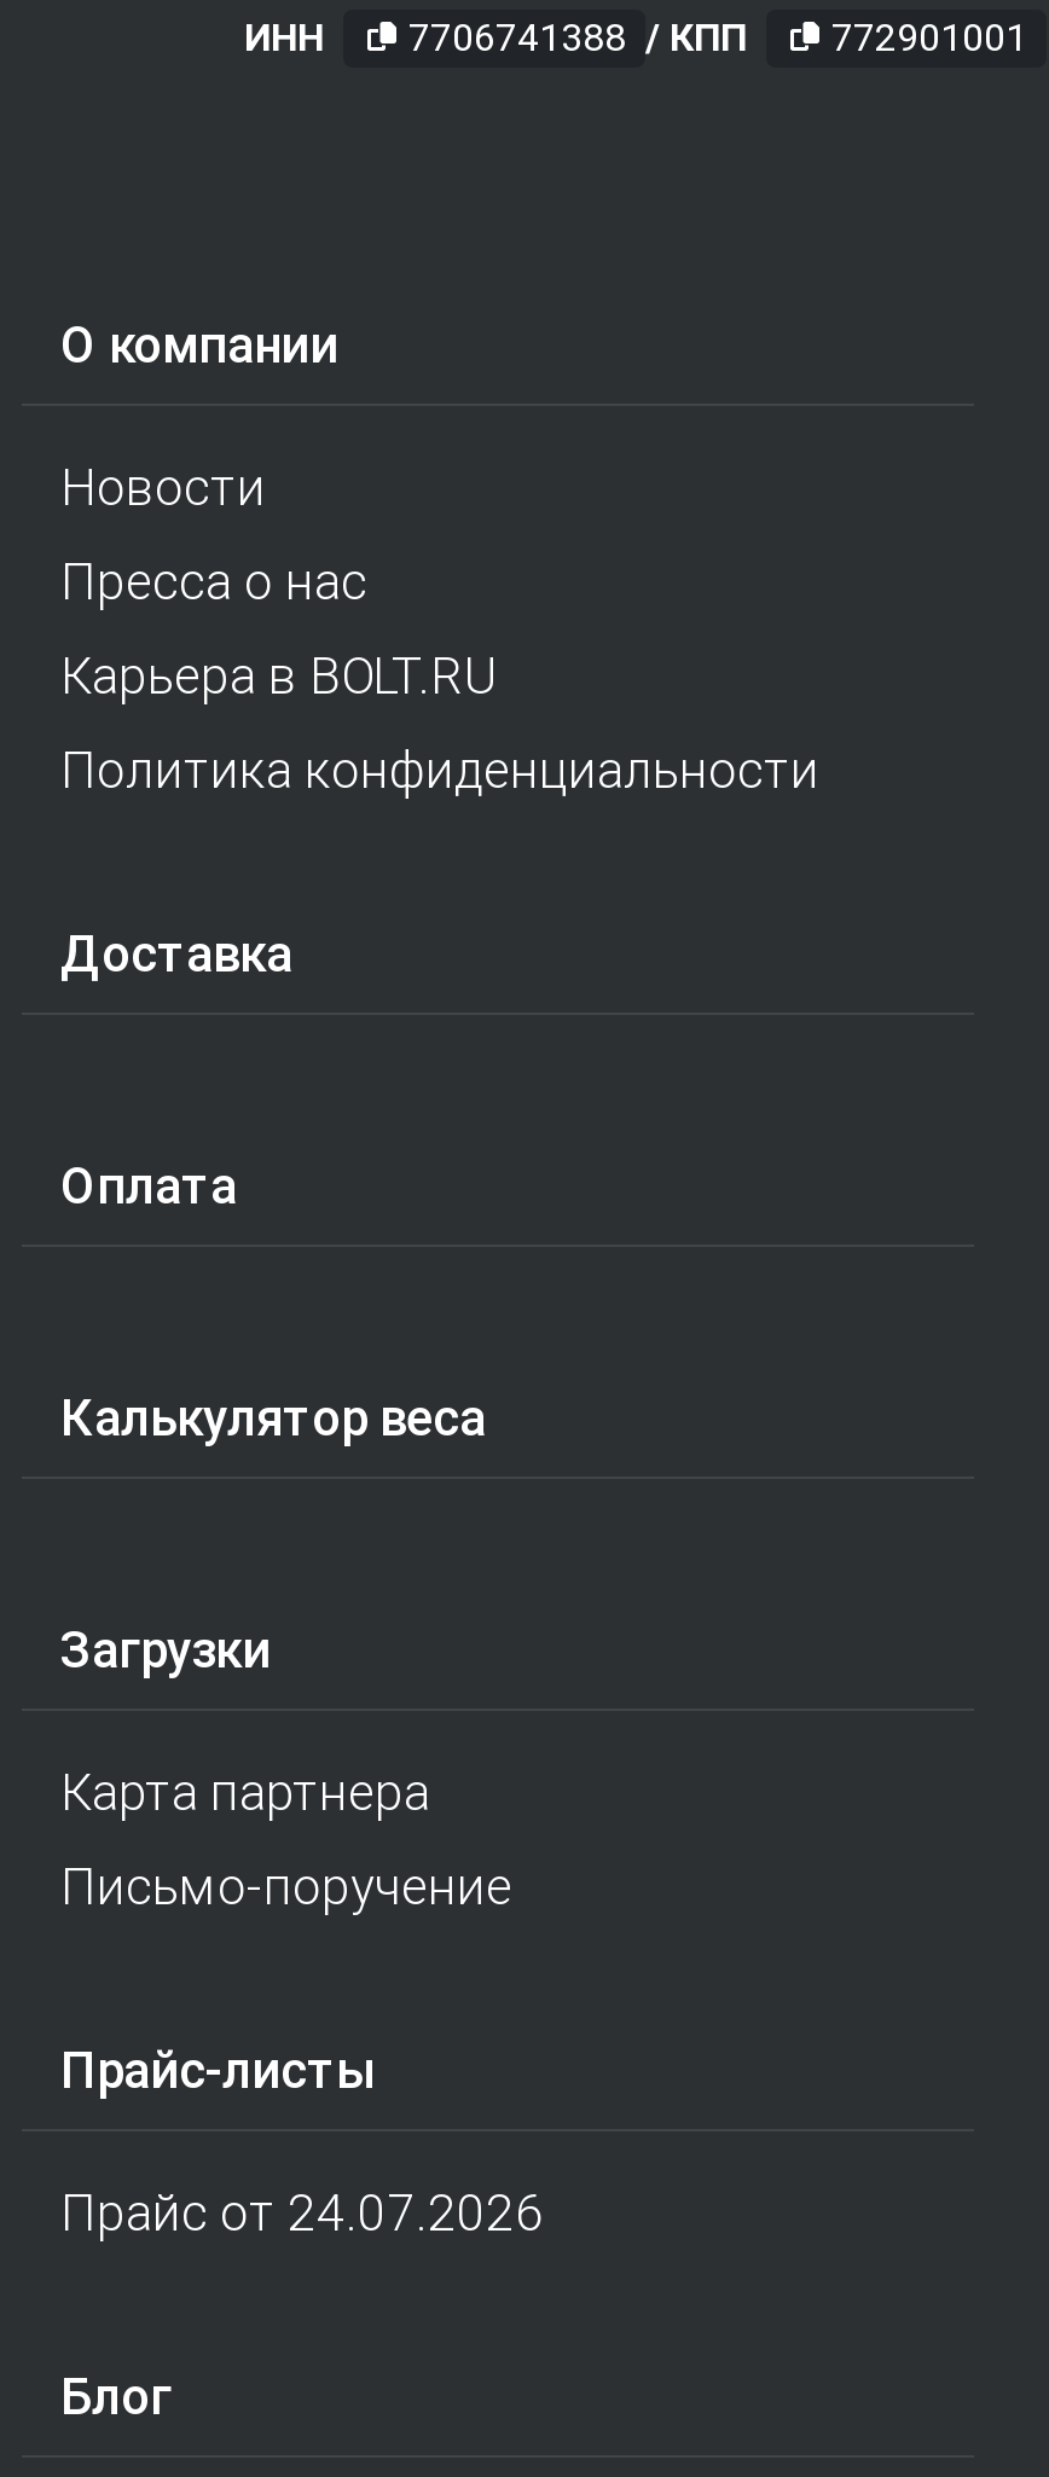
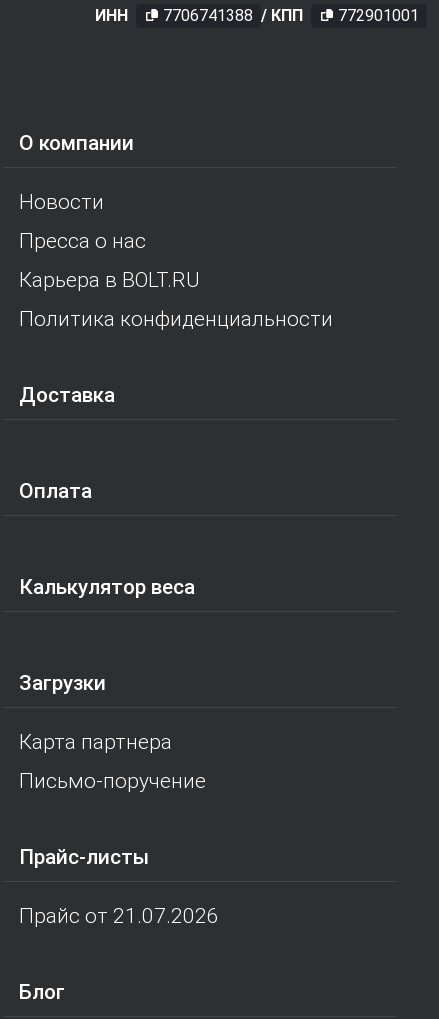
[60,2184,544,2242] Прайс от 24.07.2026 -> [19,904,219,928] Прайс от 21.07.2026

